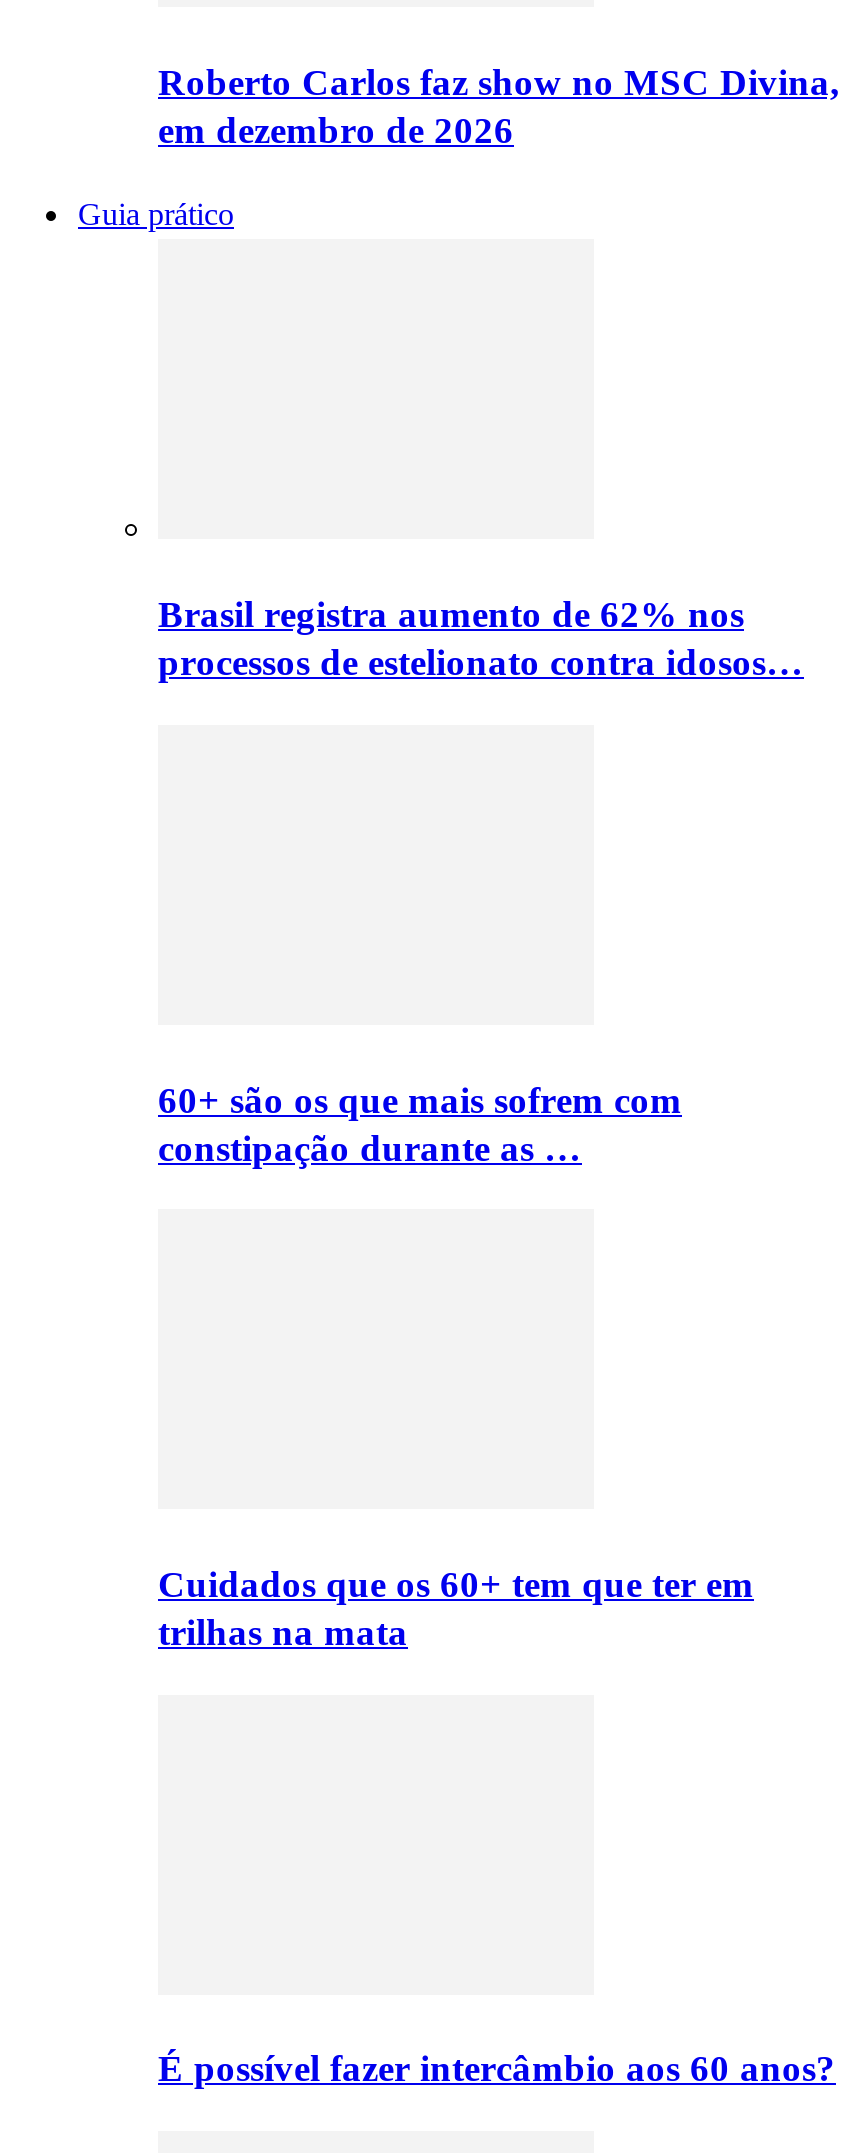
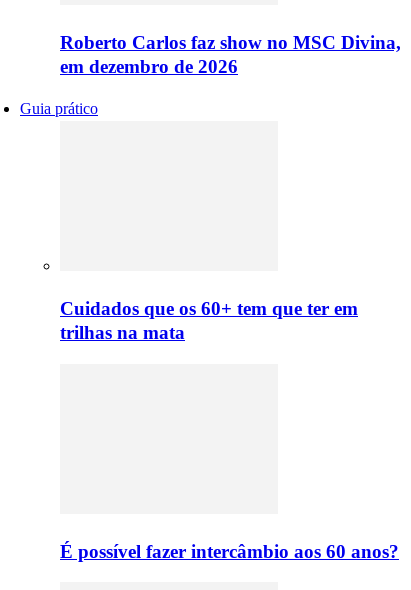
[158,593,804,683] Brasil registra aumento de 62% nos | processos de estelionato contra idosos… -> none
[158,1078,682,1168] 60+ são os que mais sofrem com | constipação durante as … -> none

